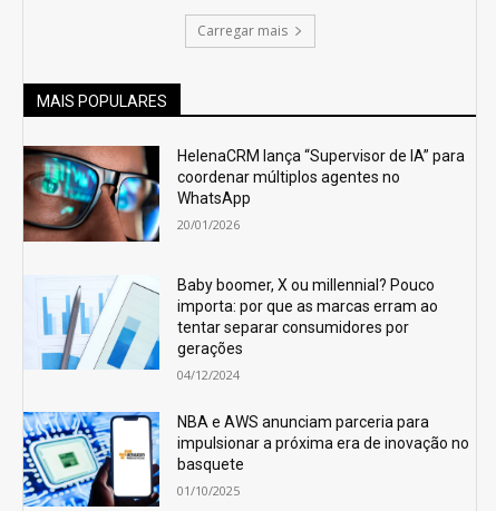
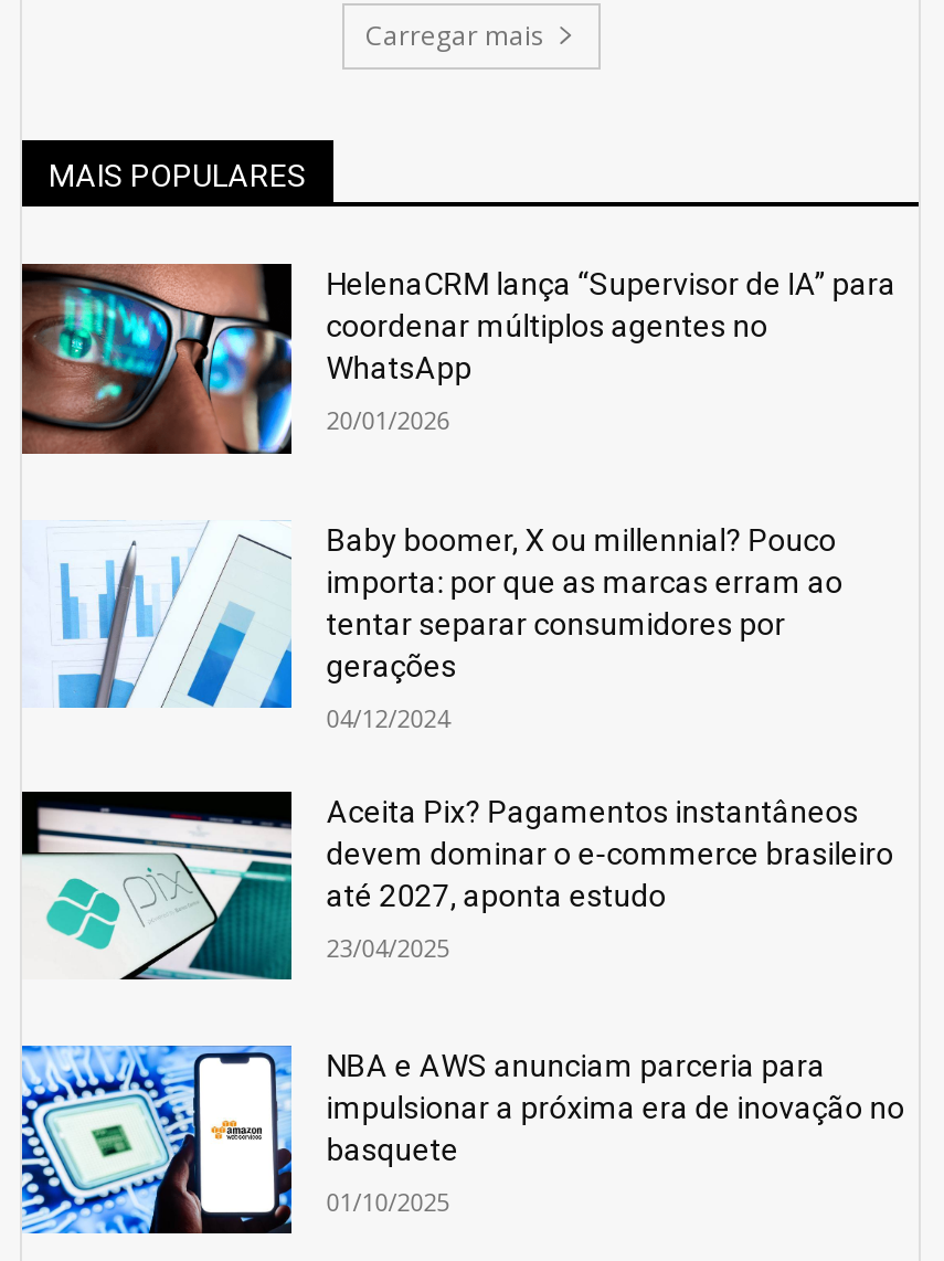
none -> [20,787,894,982] [image] | Aceita Pix? Pagamentos instantâneos | devem dominar o e-commerce brasileiro | até 2027, aponta estudo | 23/04/2025

